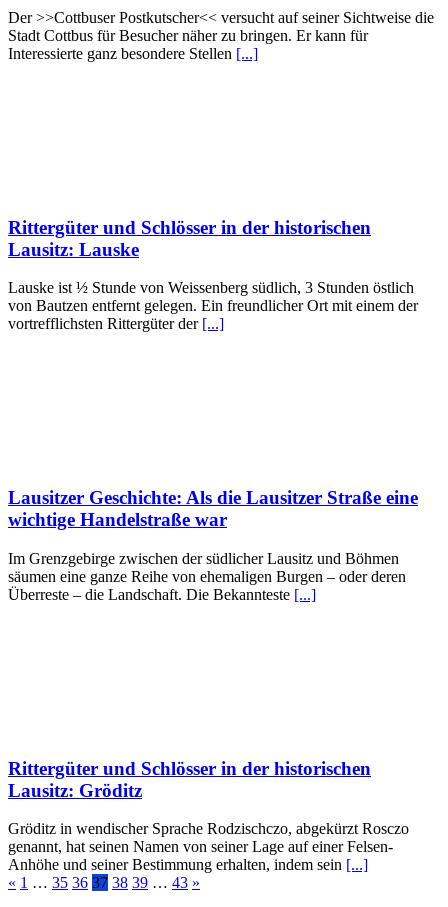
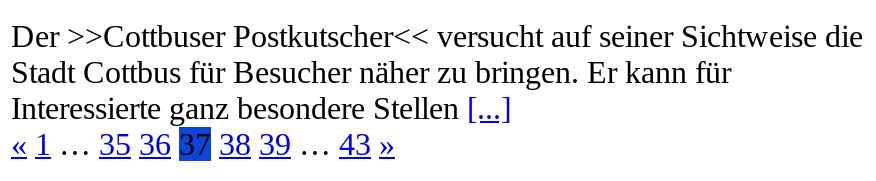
[8,217,418,332] Rittergüter und Schlösser in der historischen | Lausitz: Lauske | Lauske ist ½ Stunde von Weissenberg südlich, 3 Stunden östlich | von Bautzen entfernt gelegen. Ein freundlicher Ort mit einem der | vortrefflichsten Rittergüter der [...] -> none
[8,487,418,603] Lausitzer Geschichte: Als die Lausitzer Straße eine | wichtige Handelstraße war | Im Grenzgebirge zwischen der südlicher Lausitz und Böhmen | säumen eine ganze Reihe von ehemaligen Burgen – oder deren | Überreste – die Landschaft. Die Bekannteste [...] -> none
[8,757,409,873] Rittergüter und Schlösser in der historischen | Lausitz: Gröditz | Gröditz in wendischer Sprache Rodzischczo, abgekürzt Rosczo | genannt, hat seinen Namen von seiner Lage auf einer Felsen- | Anhöhe und seiner Bestimmung erhalten, indem sein [...] -> none

